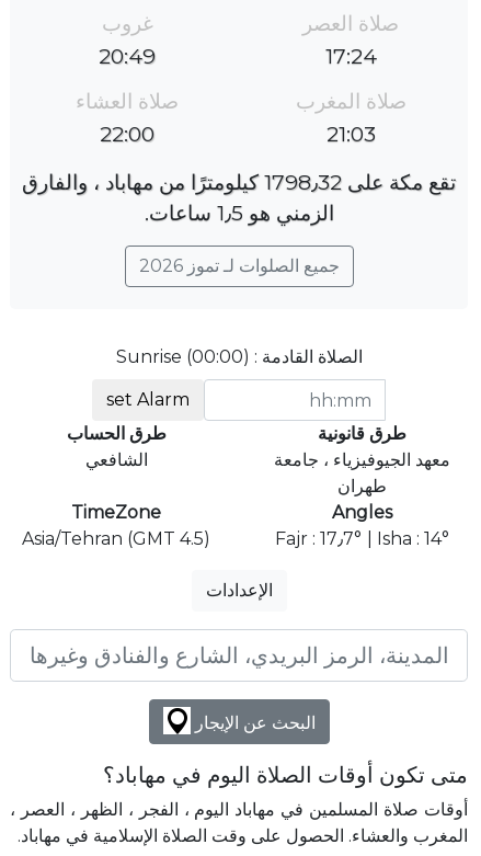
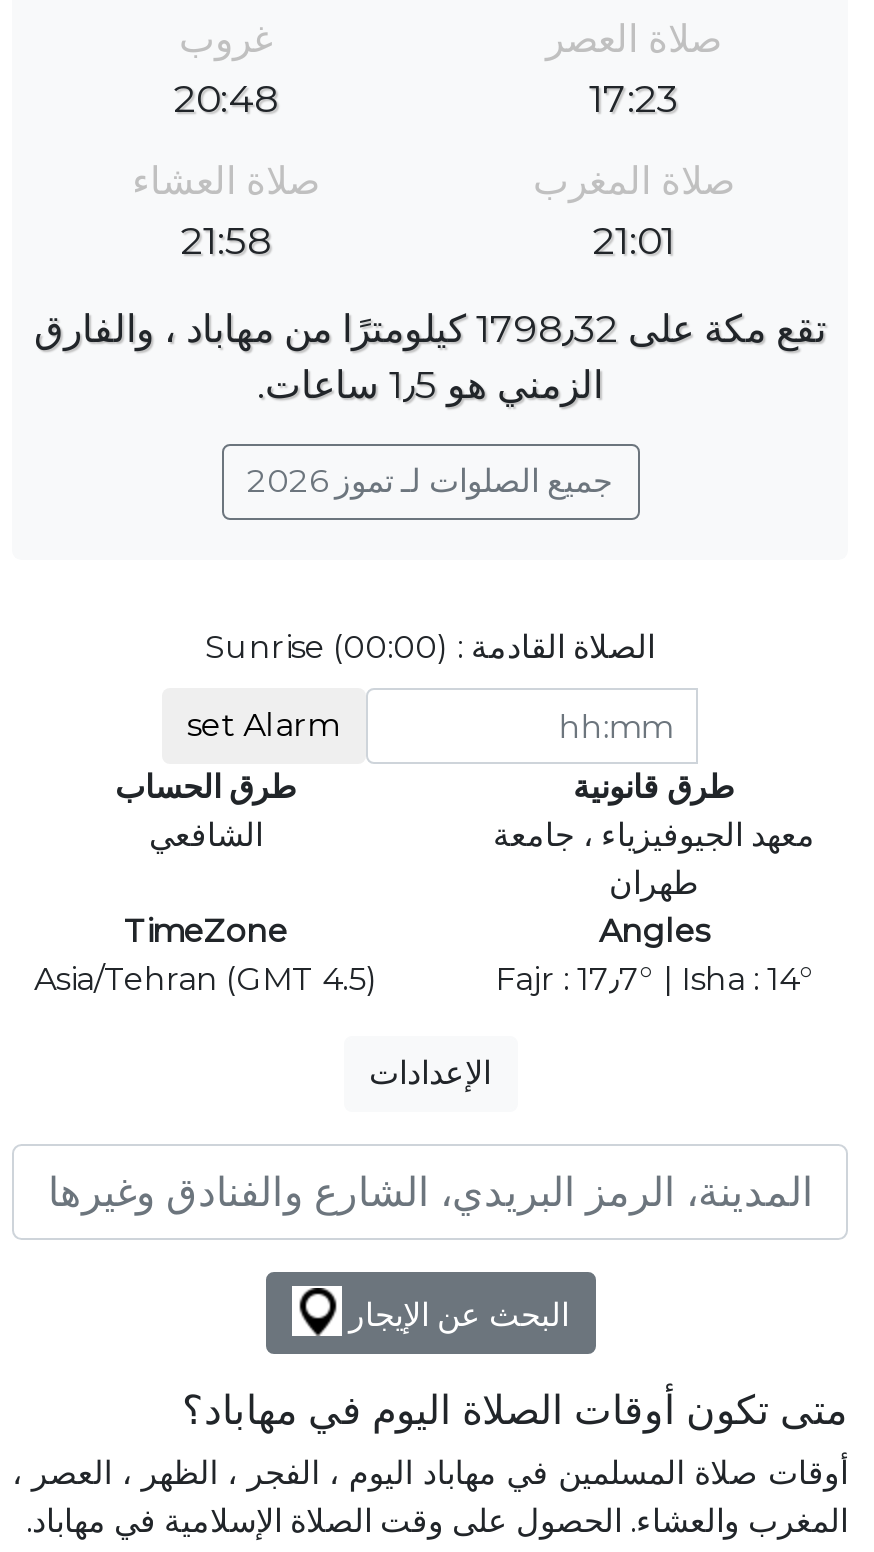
[99,43,156,69] 20:49 -> [174,75,278,123] 20:48
[325,43,376,69] 17:24 -> [589,75,679,123] 17:23
[100,121,154,147] 22:00 -> [181,216,271,264] 21:58
[326,121,375,147] 21:03 -> [593,216,675,264] 21:01

